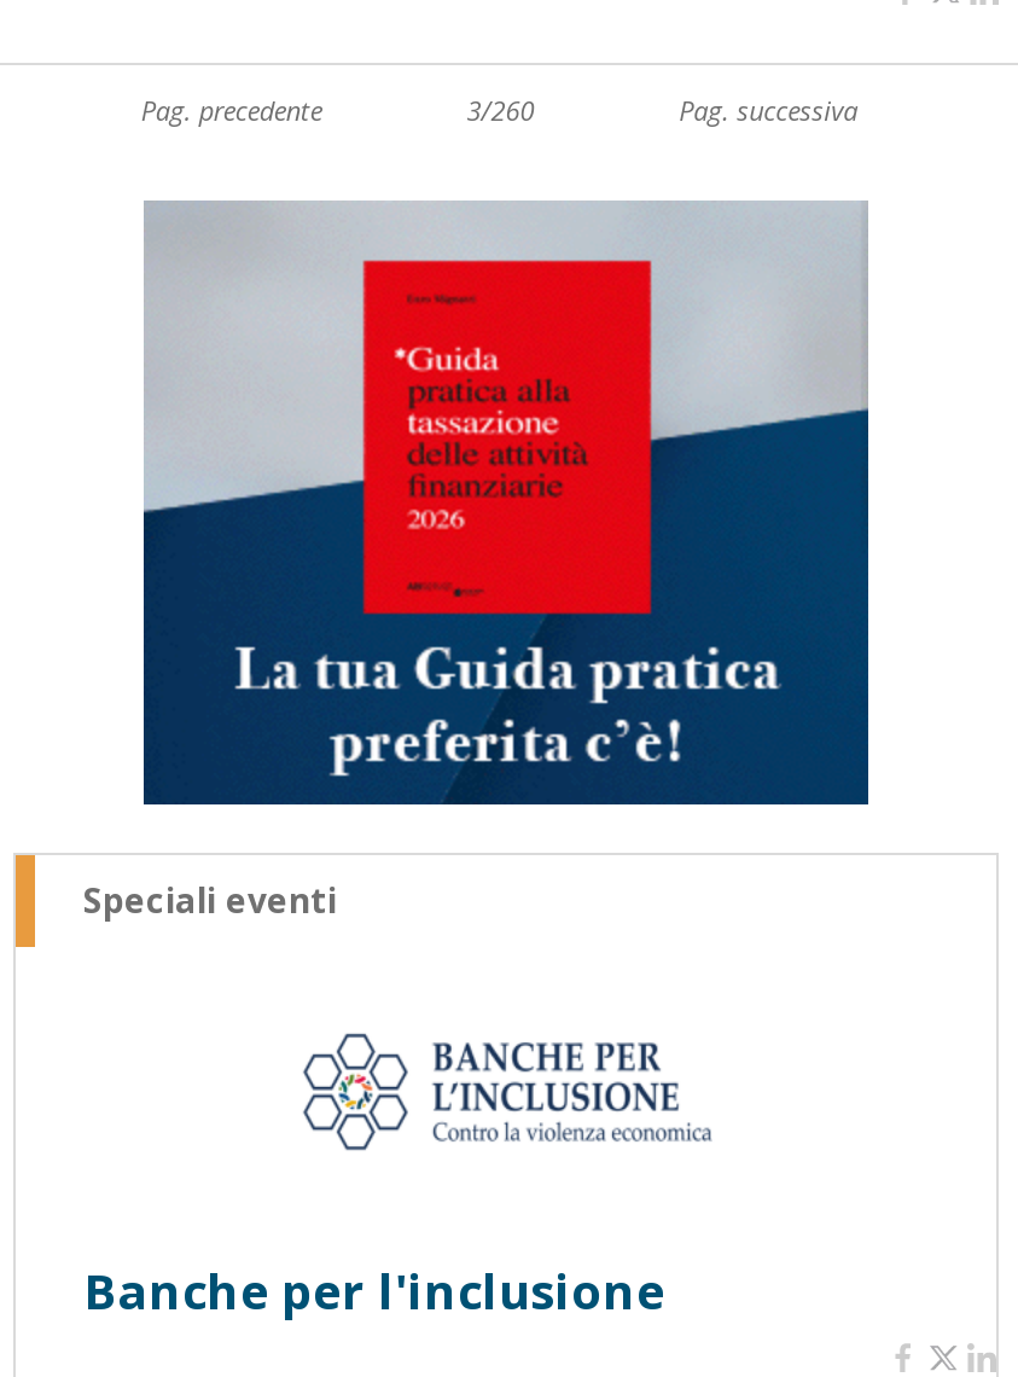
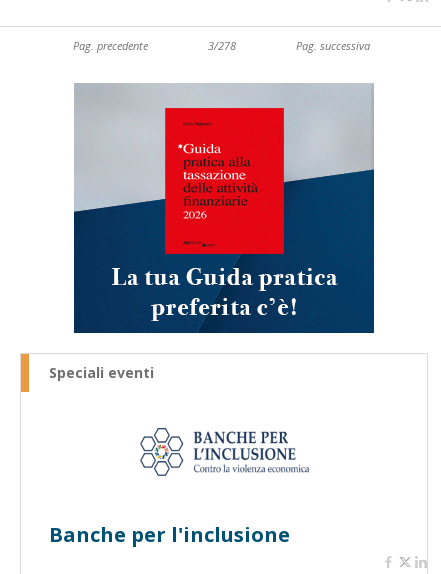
[467,92,534,128] 3/260 -> [208,38,236,53] 3/278

